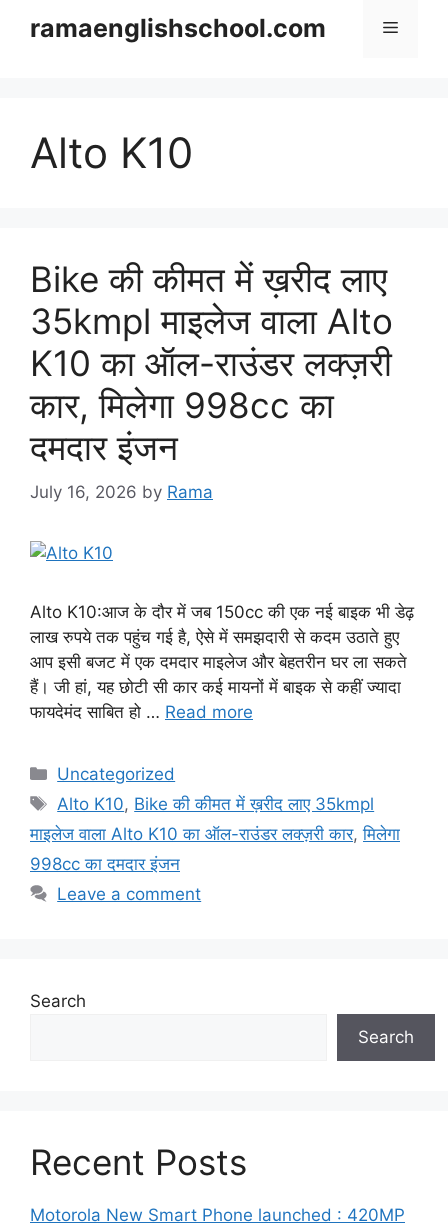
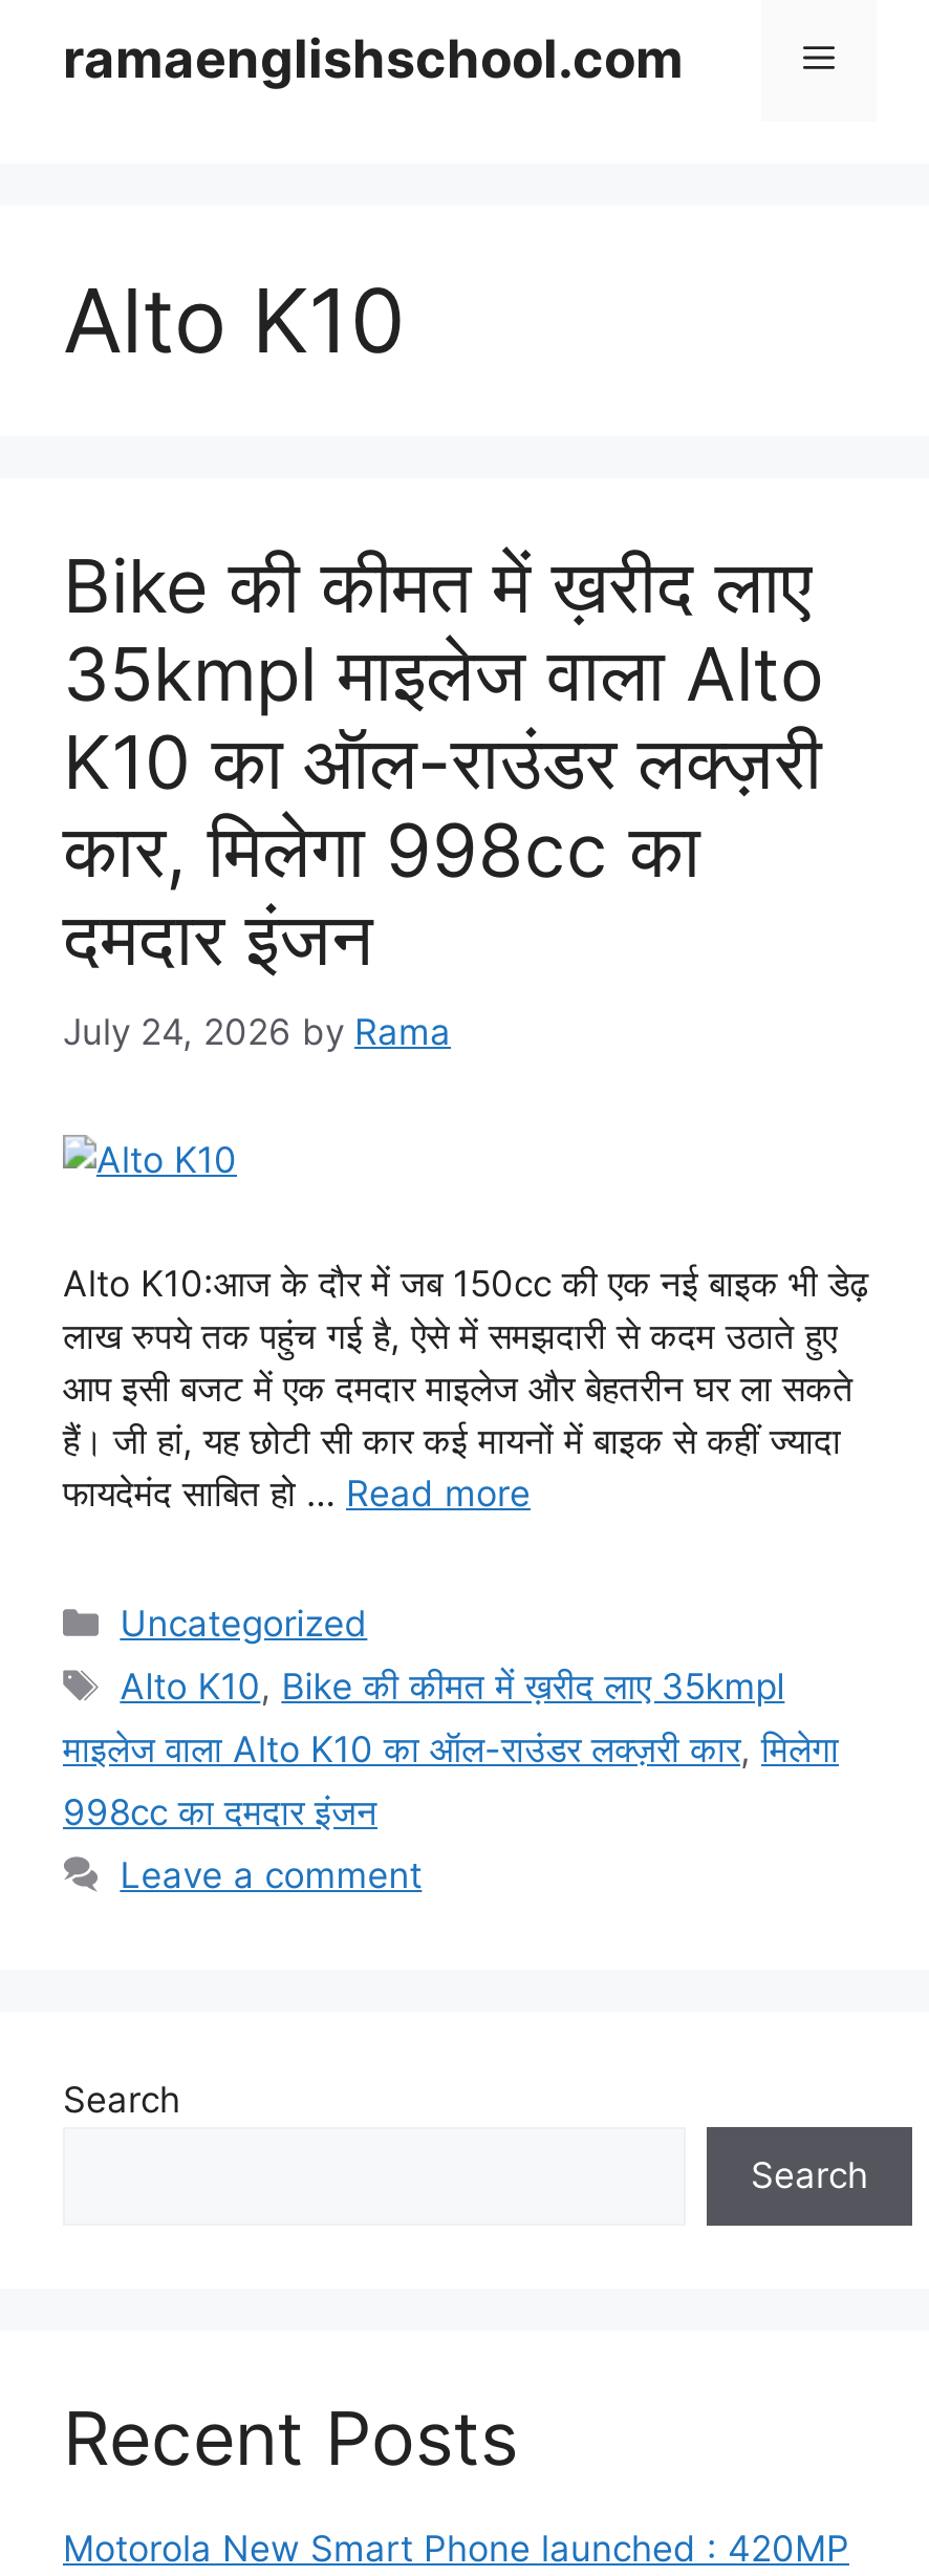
[30,481,213,501] July 16, 2026 by Rama -> [63,1010,451,1052] July 24, 2026 by Rama

